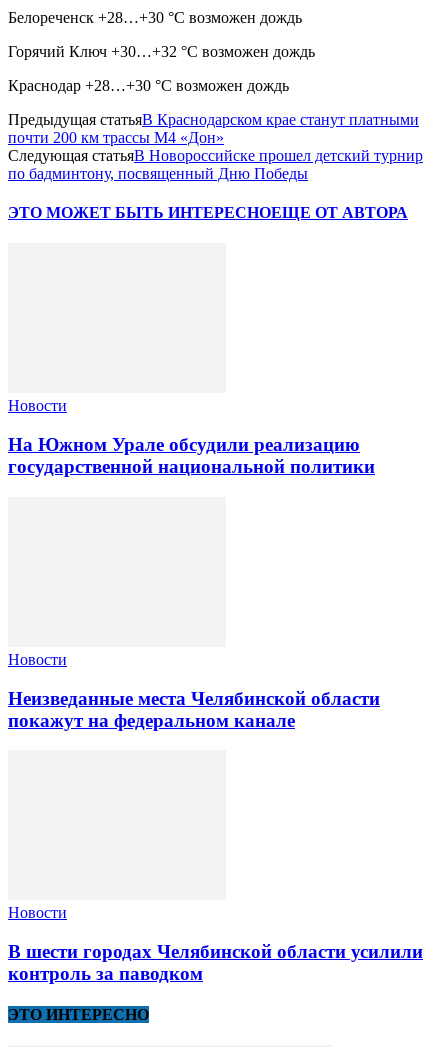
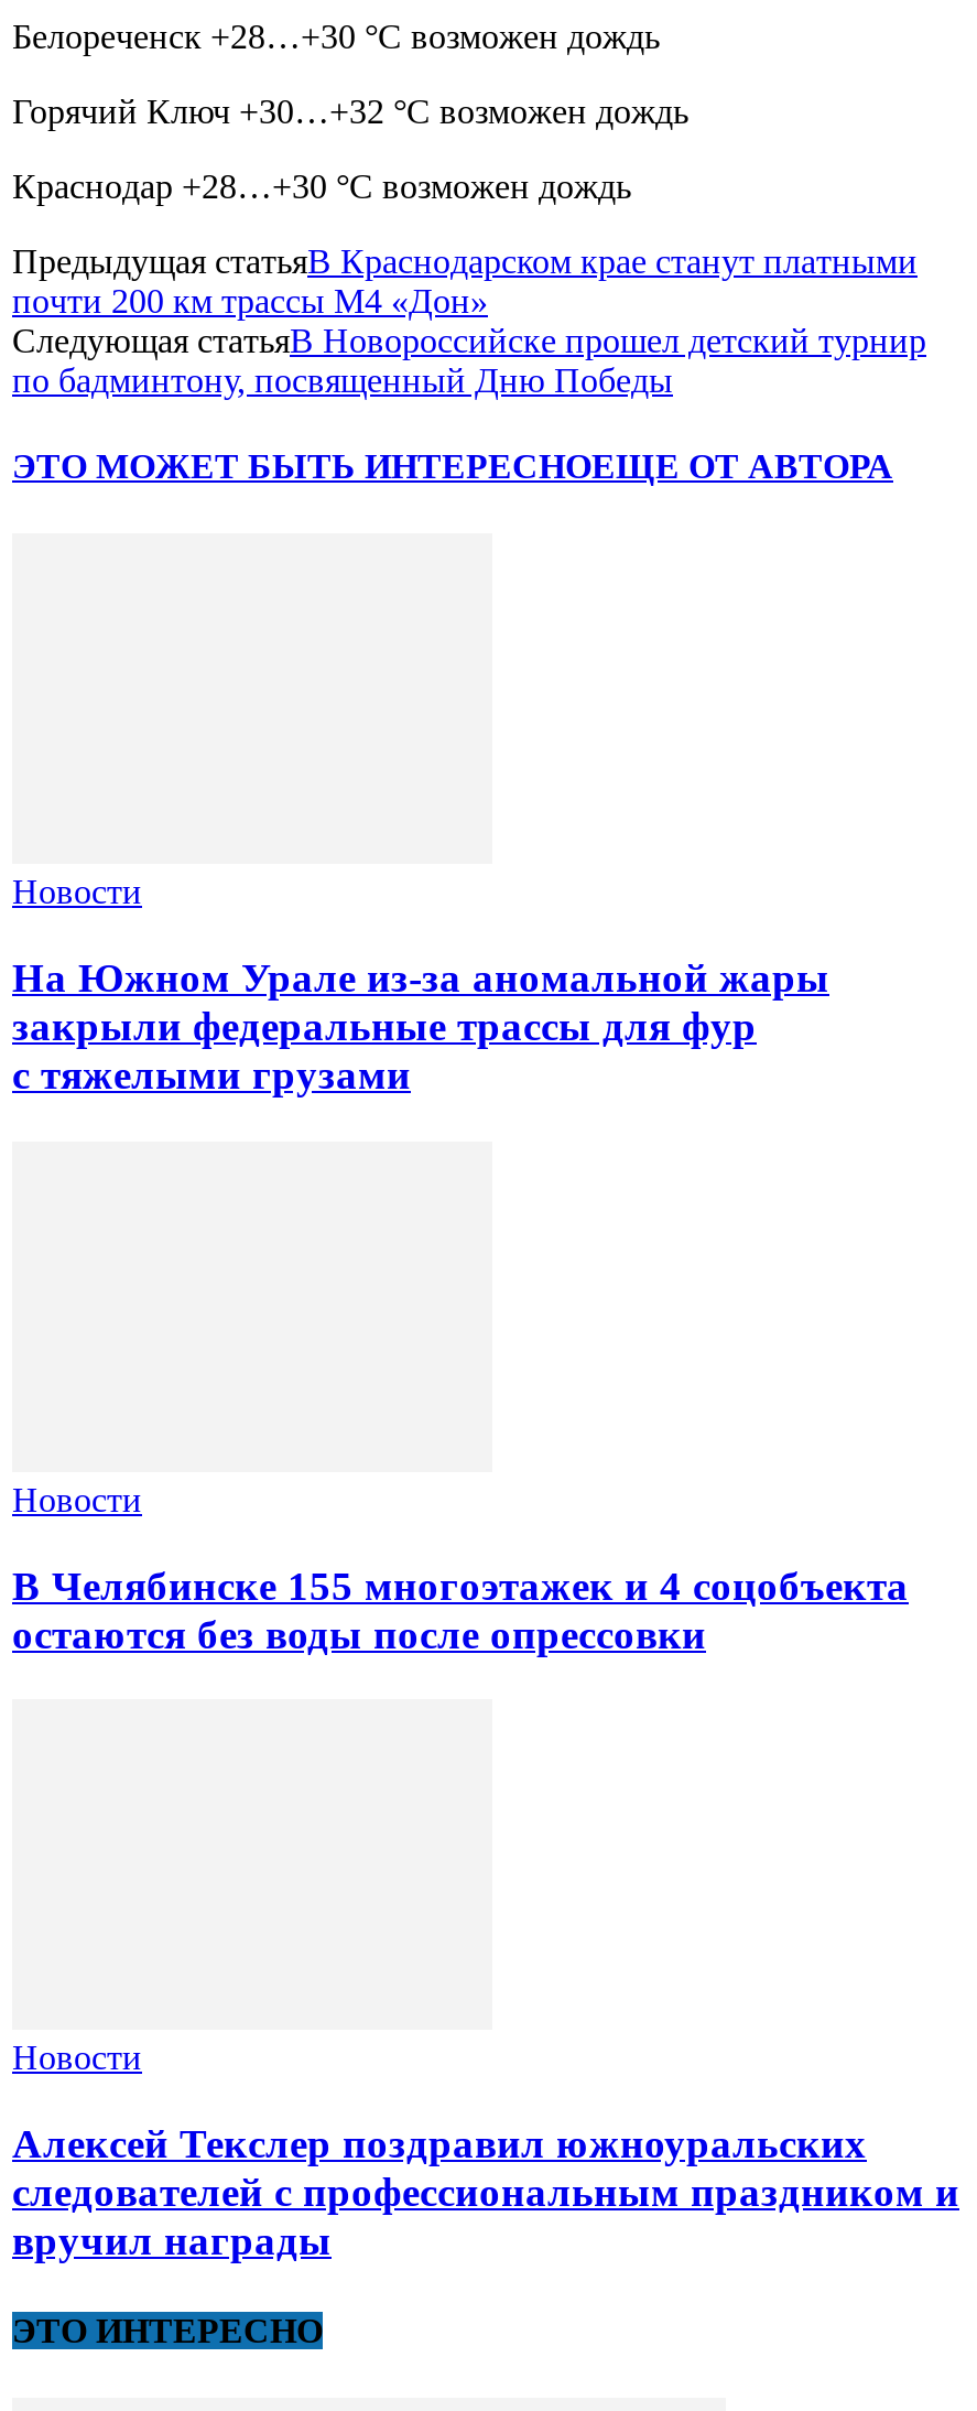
[8,434,375,477] На Южном Урале обсудили реализацию | государственной национальной политики -> [12,954,829,1098] На Южном Урале из‑за аномальной жары | закрыли федеральные трассы для фур | с тяжелыми грузами
[8,687,380,730] Неизведанные места Челябинской области | покажут на федеральном канале -> [12,1561,909,1656] В Челябинске 155 многоэтажек и 4 соцобъекта | остаются без воды после опрессовки
[8,941,423,984] В шести городах Челябинской области усилили | контроль за паводком -> [12,2120,959,2263] Алексей Текслер поздравил южноуральских | следователей с профессиональным праздником и | вручил награды

